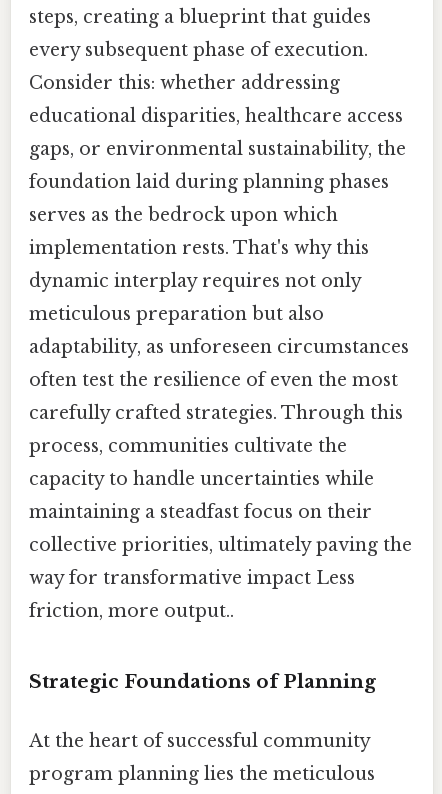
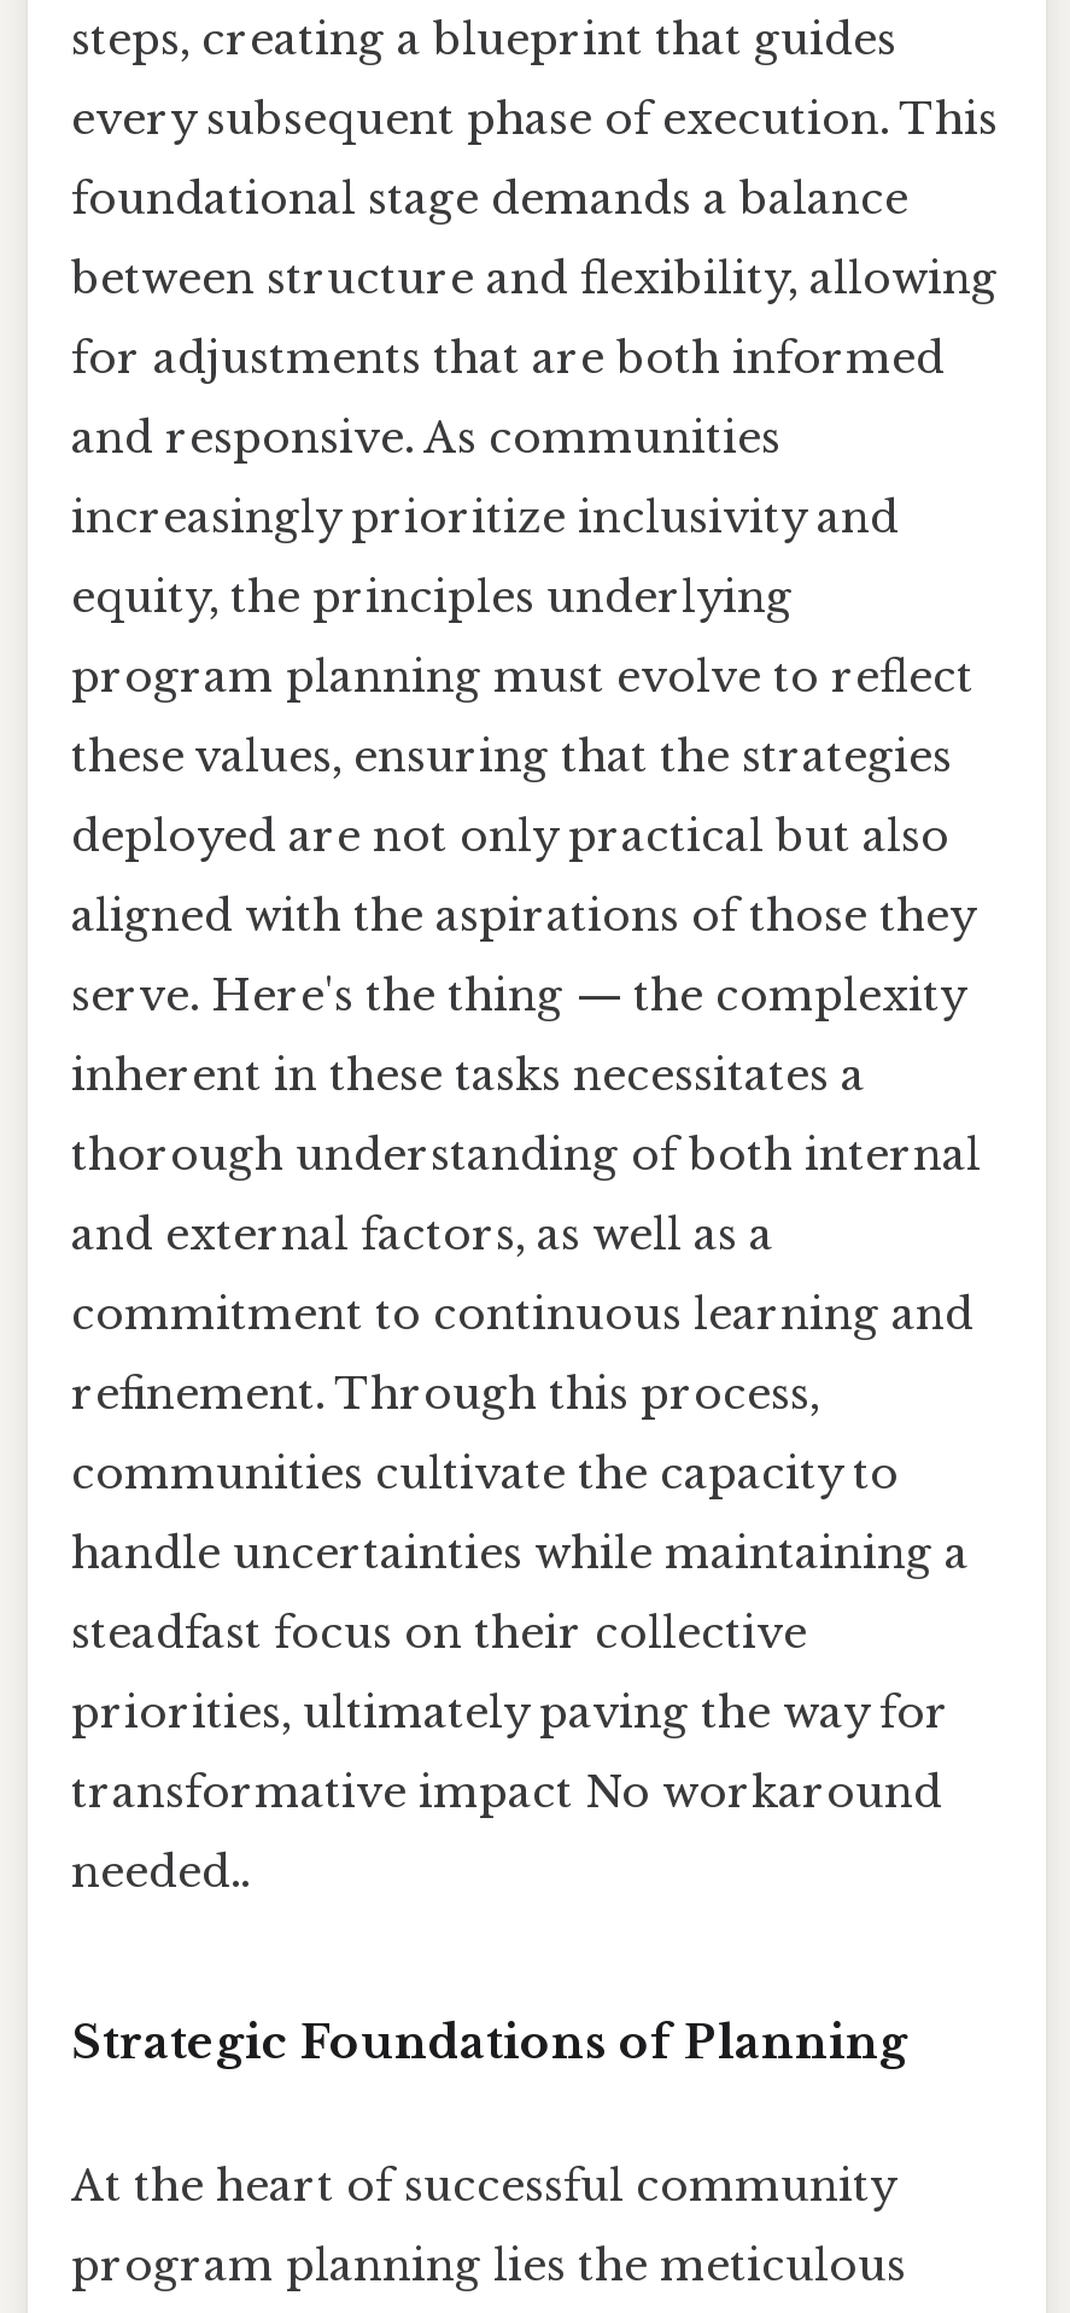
[29,39,412,622] every subsequent phase of execution. | Consider this: whether addressing | educational disparities, healthcare access | gaps, or environmental sustainability, the | foundation laid during planning phases | serves as the bedrock upon which | implementation rests. That's why this | dynamic interplay requires not only | meticulous preparation but also | adaptability, as unforeseen circumstances | often test the resilience of even the most | carefully crafted strategies. Through this | process, communities cultivate the | capacity to handle uncertainties while | maintaining a steadfast focus on their | collective priorities, ultimately paving the | way for transformative impact Less | friction, more output.. -> [71,92,998,1898] every subsequent phase of execution. This | foundational stage demands a balance | between structure and flexibility, allowing | for adjustments that are both informed | and responsive. As communities | increasingly prioritize inclusivity and | equity, the principles underlying | program planning must evolve to reflect | these values, ensuring that the strategies | deployed are not only practical but also | aligned with the aspirations of those they | serve. Here's the thing — the complexity | inherent in these tasks necessitates a | thorough understanding of both internal | and external factors, as well as a | commitment to continuous learning and | refinement. Through this process, | communities cultivate the capacity to | handle uncertainties while maintaining a | steadfast focus on their collective | priorities, ultimately paving the way for | transformative impact No workaround | needed..

